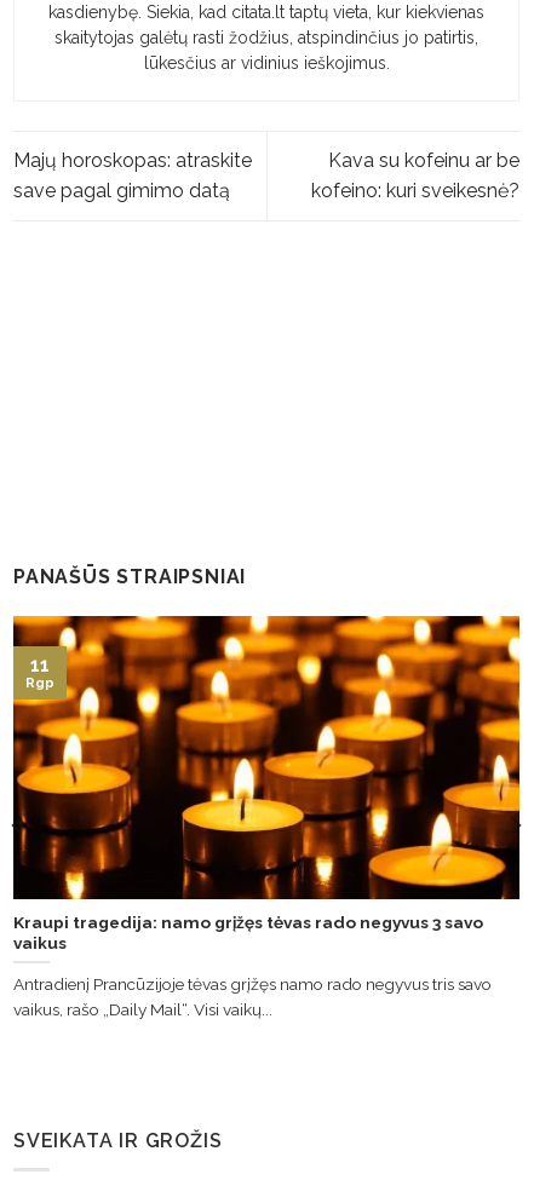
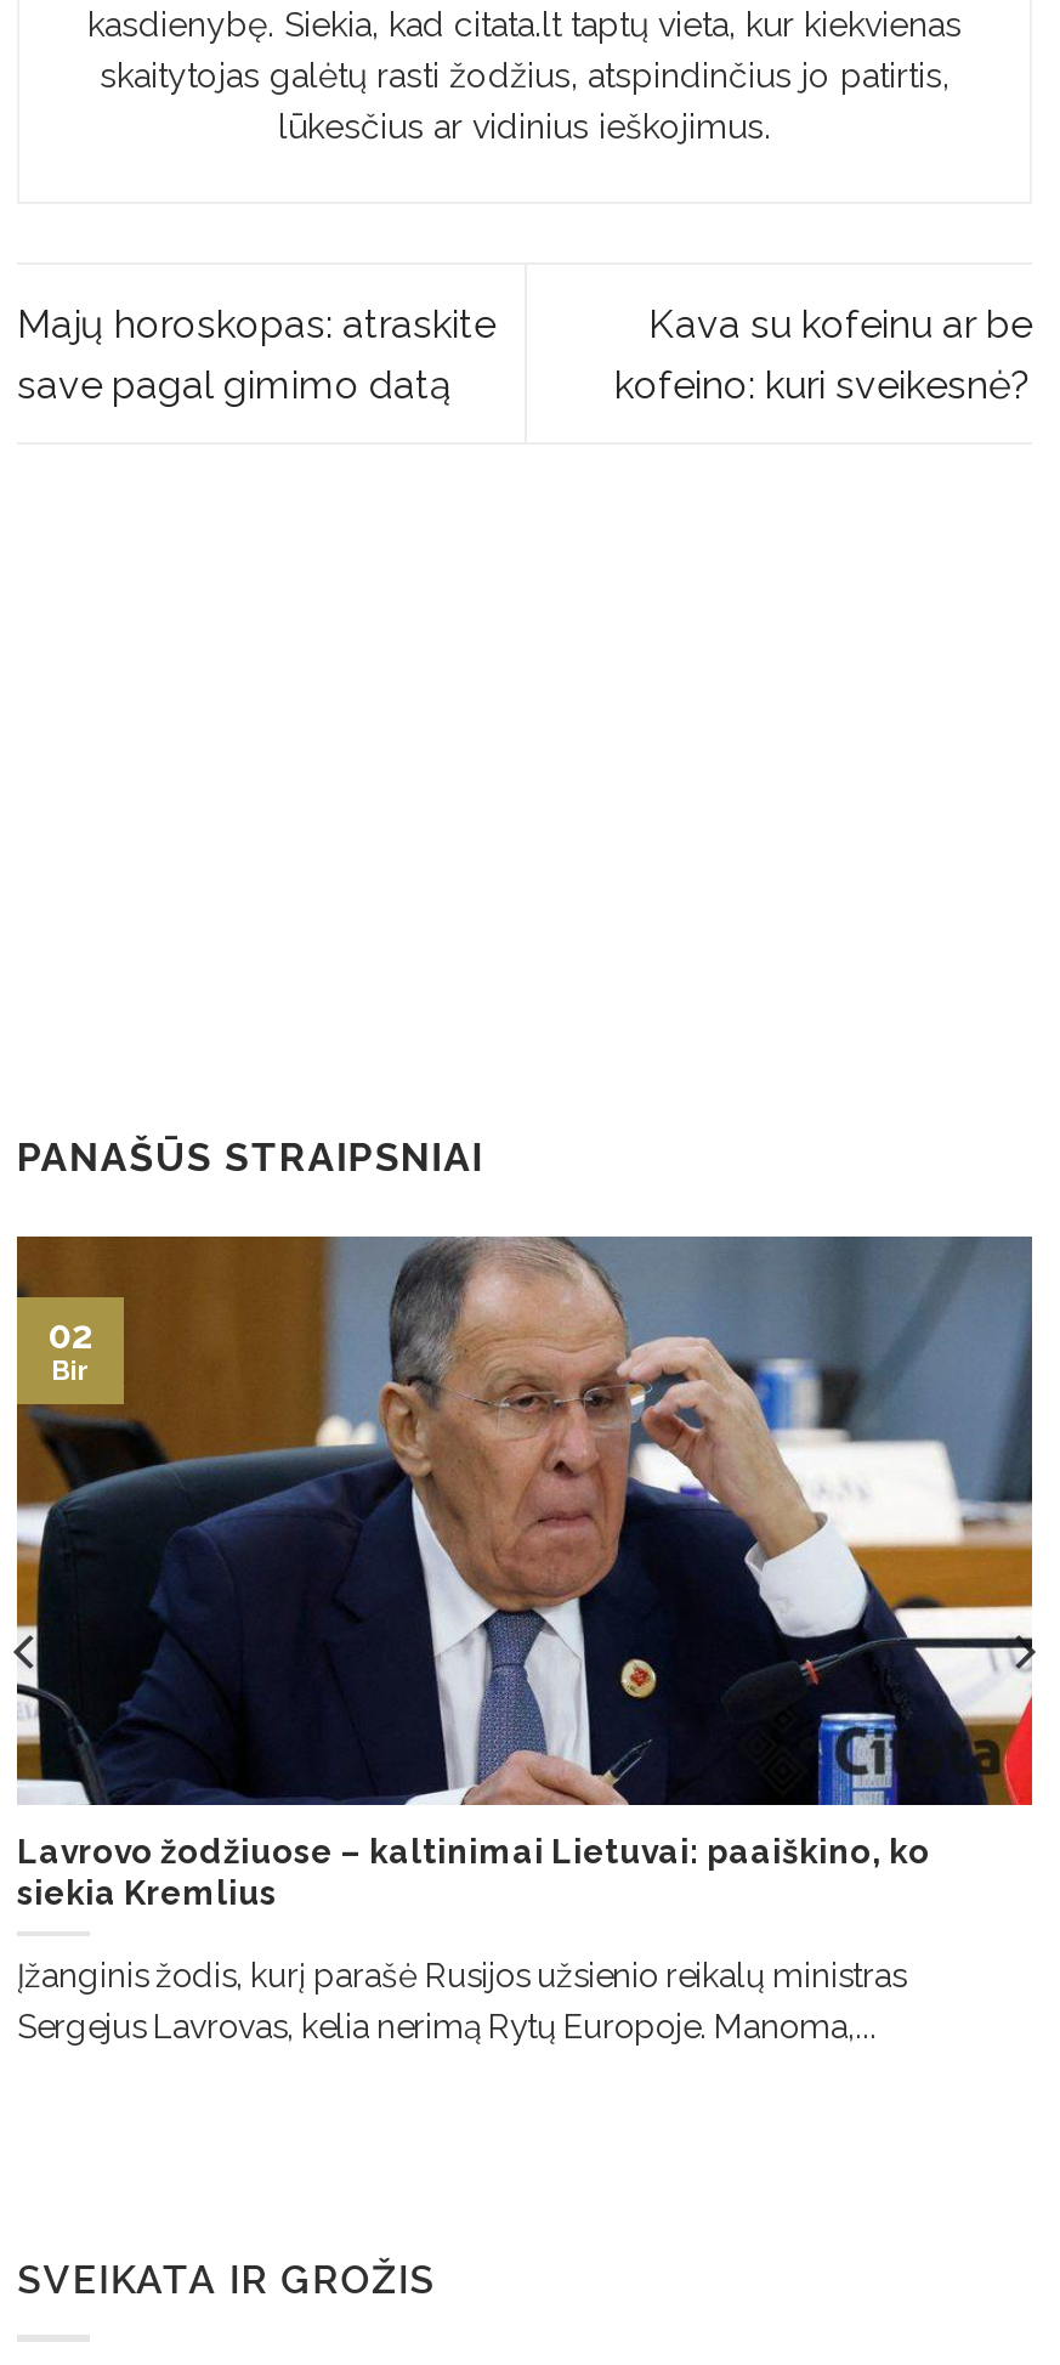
[12,615,521,900] [image] | 11 | Rgp -> [15,1234,1035,1807] [image] | 02 | Bir
[13,912,483,952] Kraupi tragedija: namo grįžęs tėvas rado negyvus 3 savo | vaikus -> [17,1831,930,1911] Lavrovo žodžiuose – kaltinimai Lietuvai: paaiškino, ko | siekia Kremlius
[13,974,492,1019] Antradienį Prancūzijoje tėvas grįžęs namo rado negyvus tris savo | vaikus, rašo „Daily Mail“. Visi vaikų... -> [17,1956,906,2046] Įžanginis žodis, kurį parašė Rusijos užsienio reikalų ministras | Sergejus Lavrovas, kelia nerimą Rytų Europoje. Manoma,...

